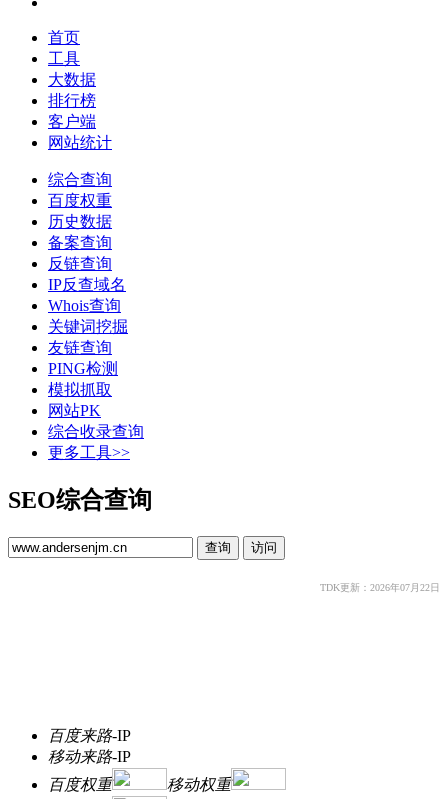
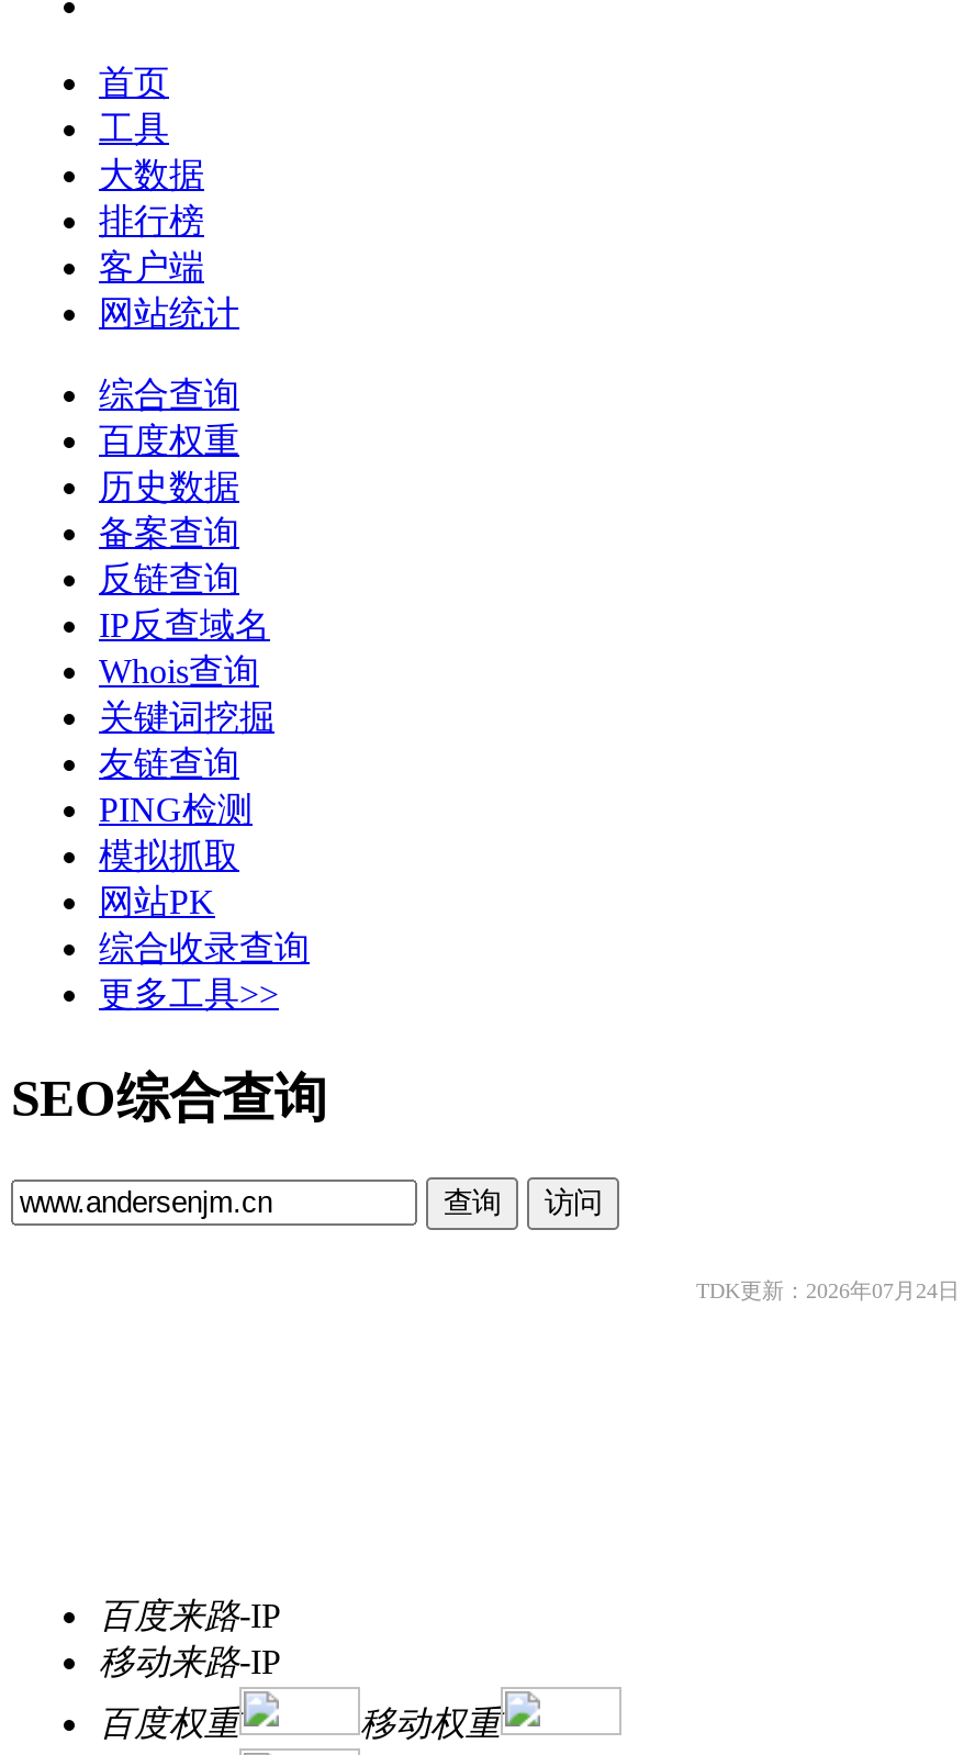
[320,582,440,593] TDK更新：2026年07月22日 -> [696,1278,960,1302] TDK更新：2026年07月24日

